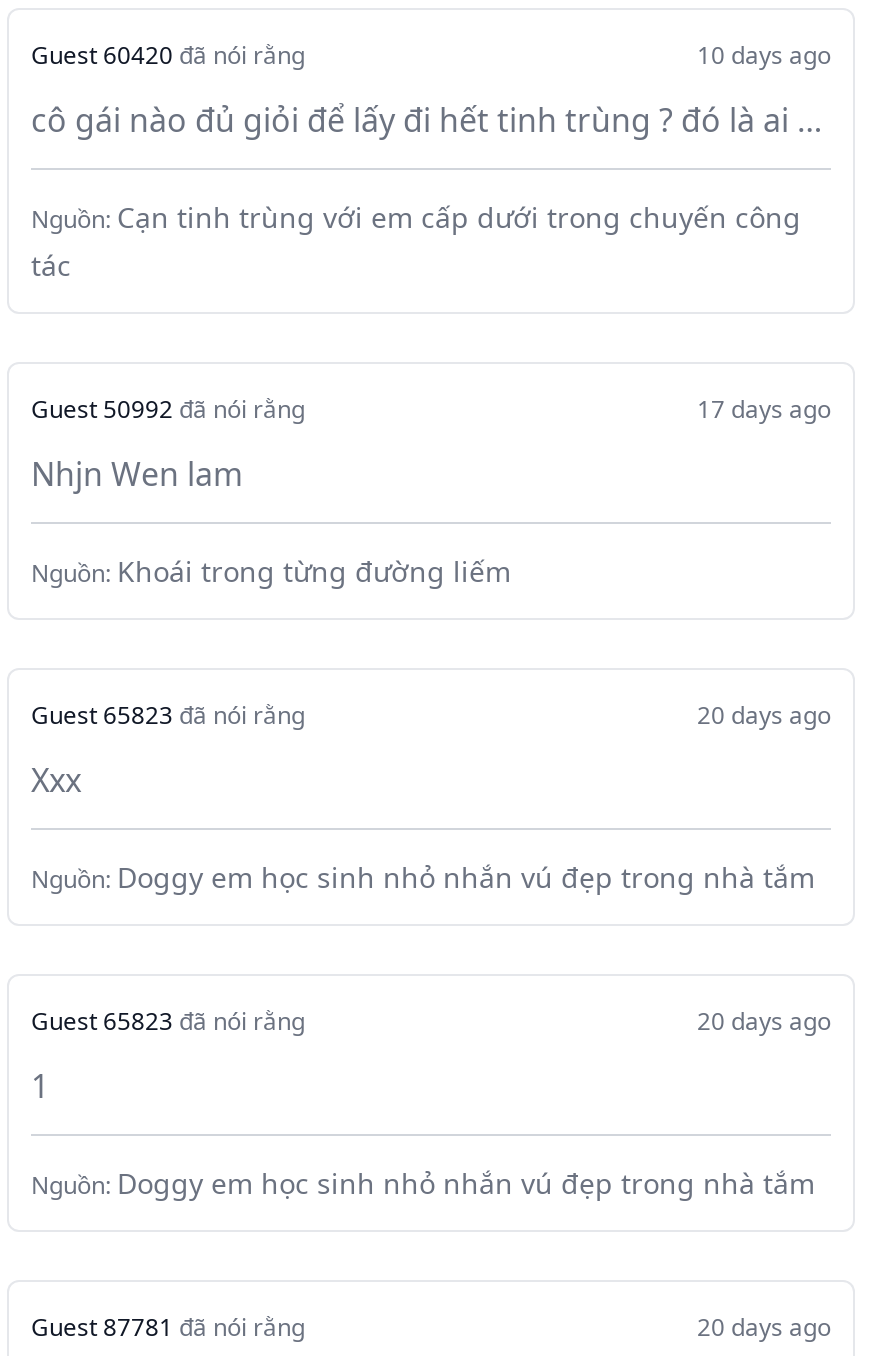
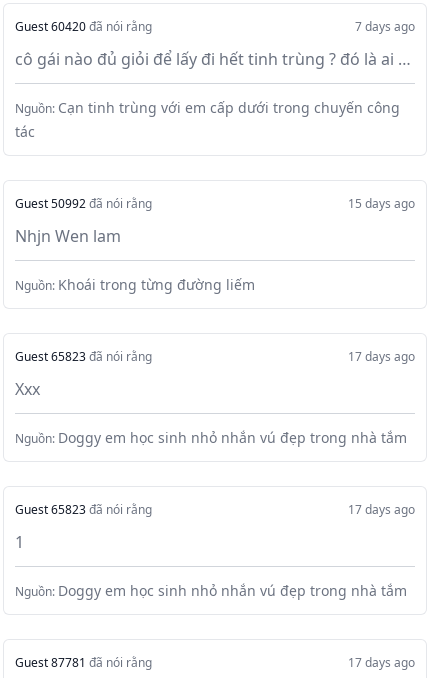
[697,38,831,72] 10 days ago -> [355,18,415,35] 7 days ago
[697,392,831,426] 17 days ago -> [348,195,415,212] 15 days ago
[697,698,831,732] 20 days ago -> [348,348,415,365] 17 days ago
[697,1004,831,1038] 20 days ago -> [348,501,415,518] 17 days ago
[697,1310,831,1344] 20 days ago -> [348,654,415,671] 17 days ago

